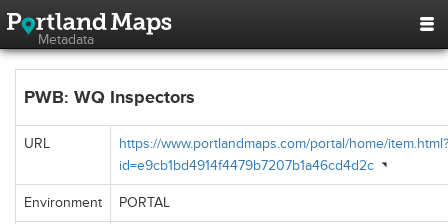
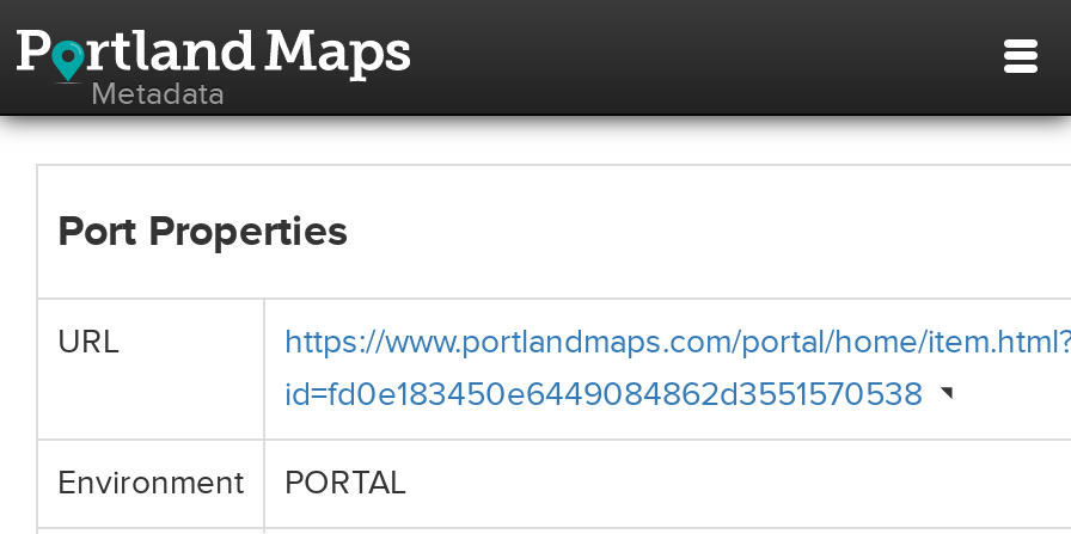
[24,86,195,108] PWB: WQ Inspectors -> [57,204,349,257] Port Properties
[119,157,374,174] id=e9cb1bd4914f4479b7207b1a46cd4d2c -> [284,374,923,415] id=fd0e183450e6449084862d3551570538

